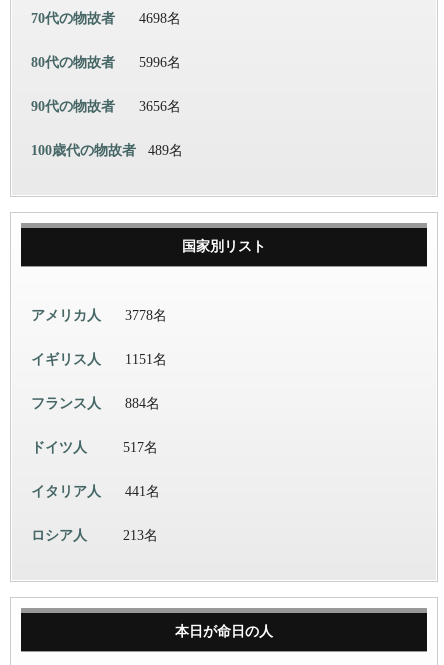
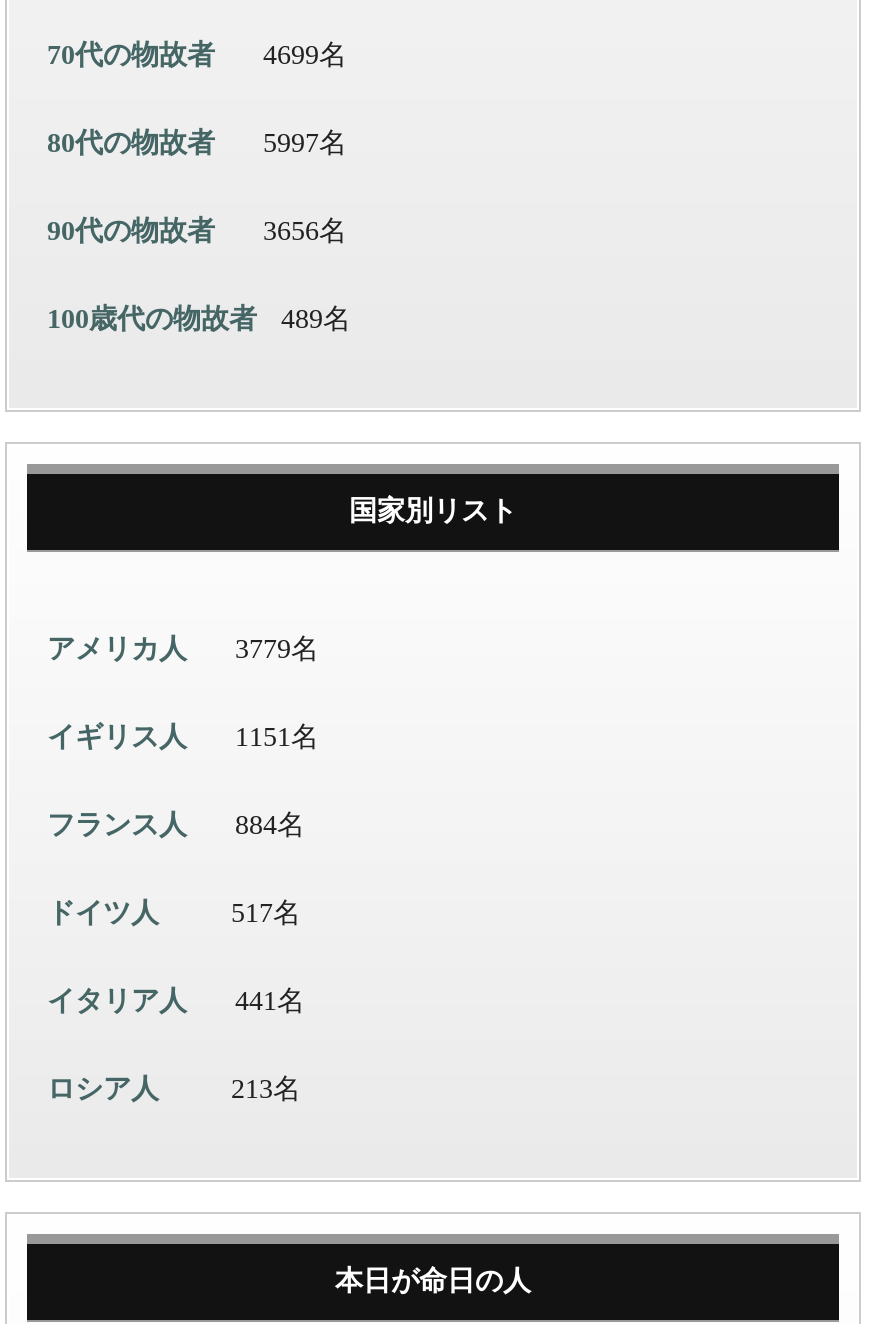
[31,10,181,25] 70代の物故者 4698名 -> [47,39,347,69] 70代の物故者 4699名
[31,54,181,69] 80代の物故者 5996名 -> [47,127,347,157] 80代の物故者 5997名
[31,307,167,322] アメリカ人 3778名 -> [47,633,319,663] アメリカ人 3779名

